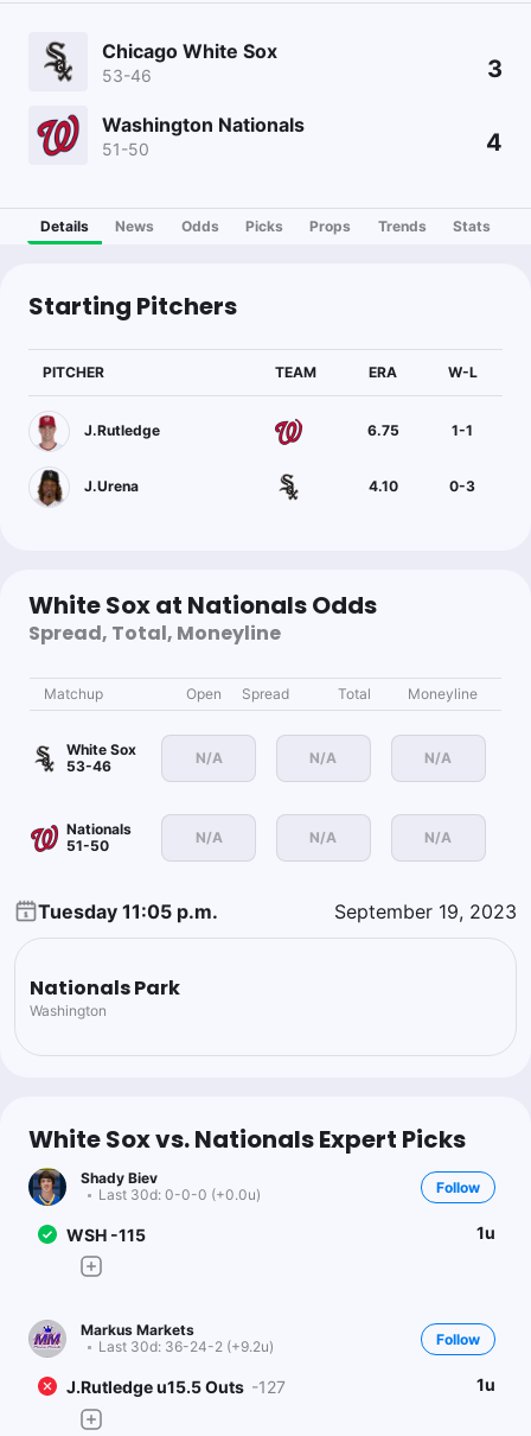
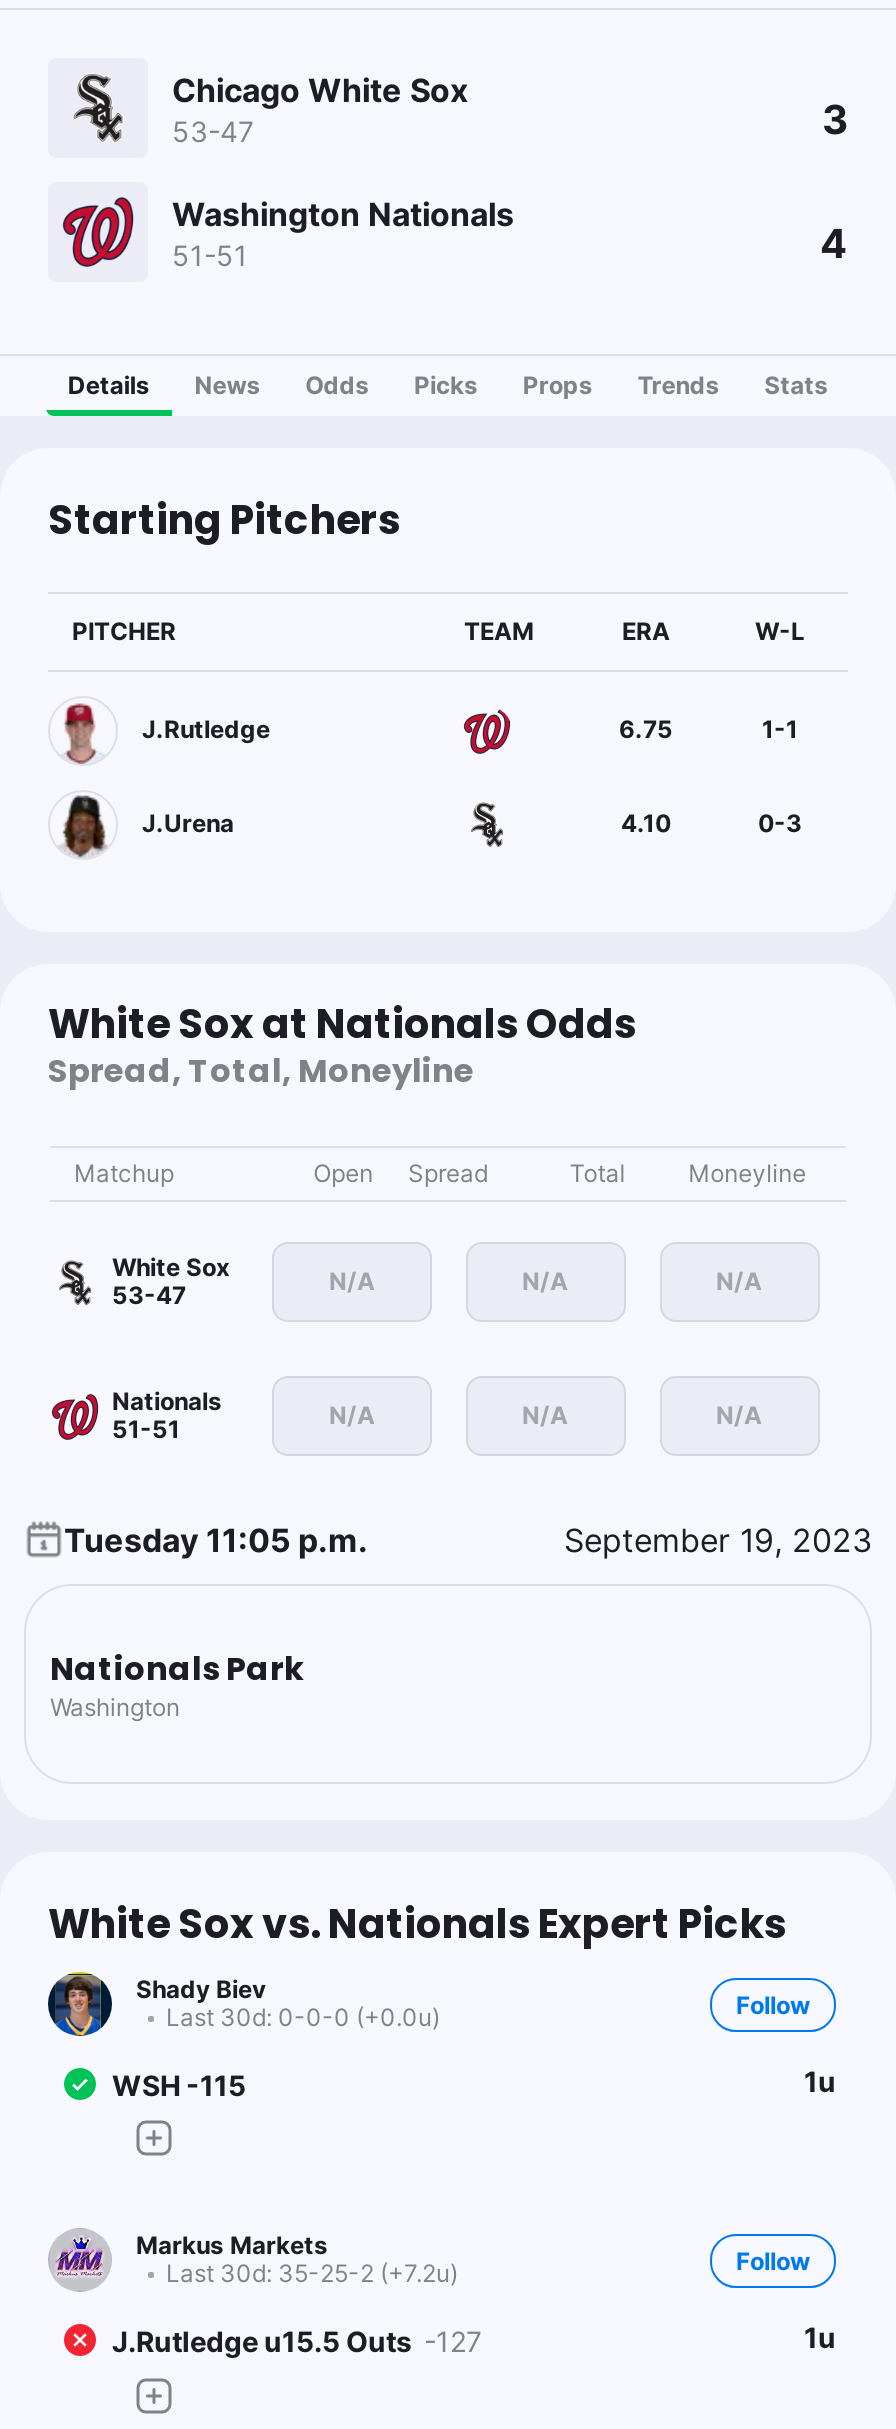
[102,65,152,85] 53-46 -> [172,114,254,148] 53-47
[102,139,149,159] 51-50 -> [172,238,248,272] 51-51
[66,757,111,775] 53-46 -> [112,1280,186,1310] 53-47
[66,837,109,855] 51-50 -> [112,1414,180,1444] 51-51
[98,1338,274,1356] Last 30d: 36-24-2 (+9.2u) -> [166,2259,458,2289] Last 30d: 35-25-2 (+7.2u)

